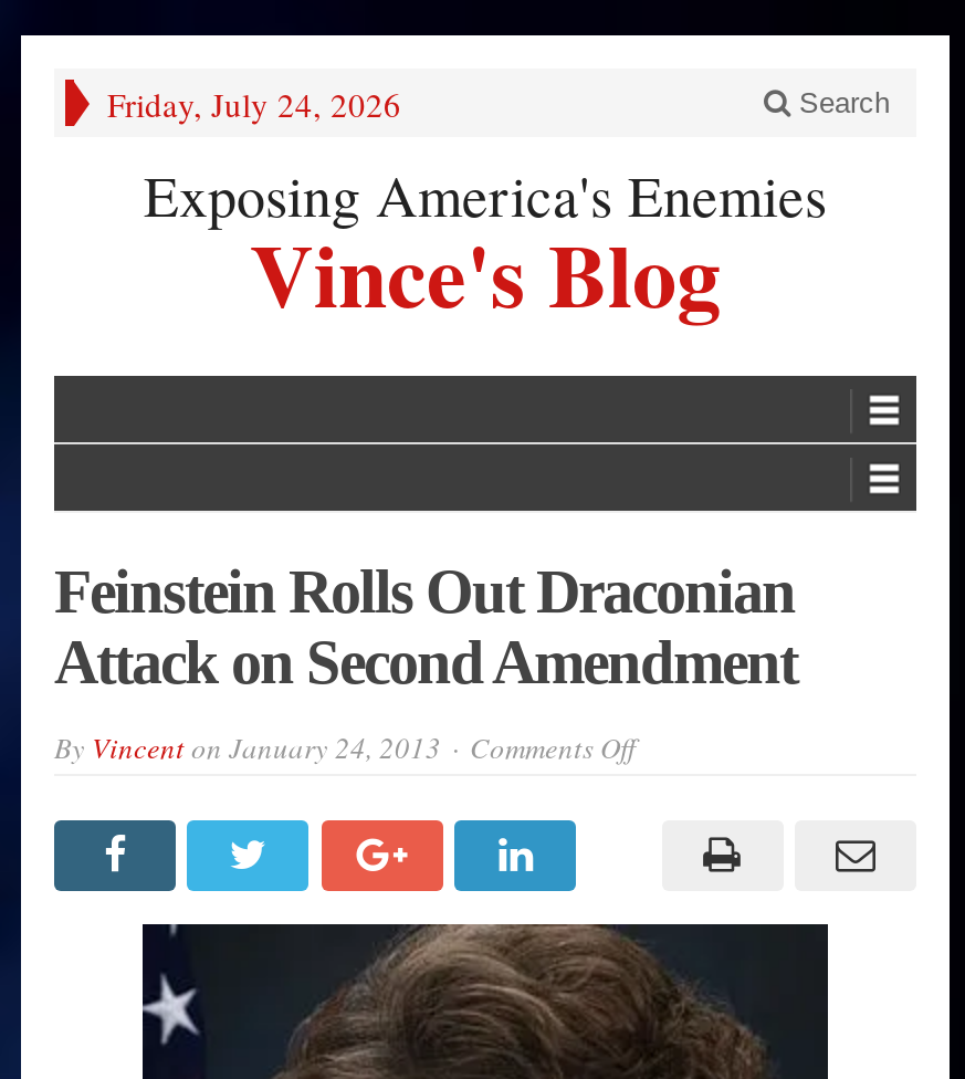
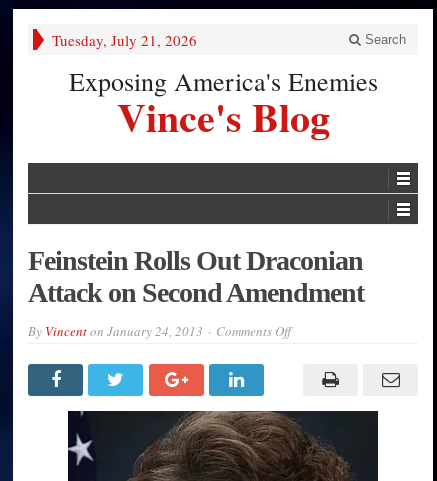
[107,82,401,126] Friday, July 24, 2026 -> [52,30,197,50] Tuesday, July 21, 2026

